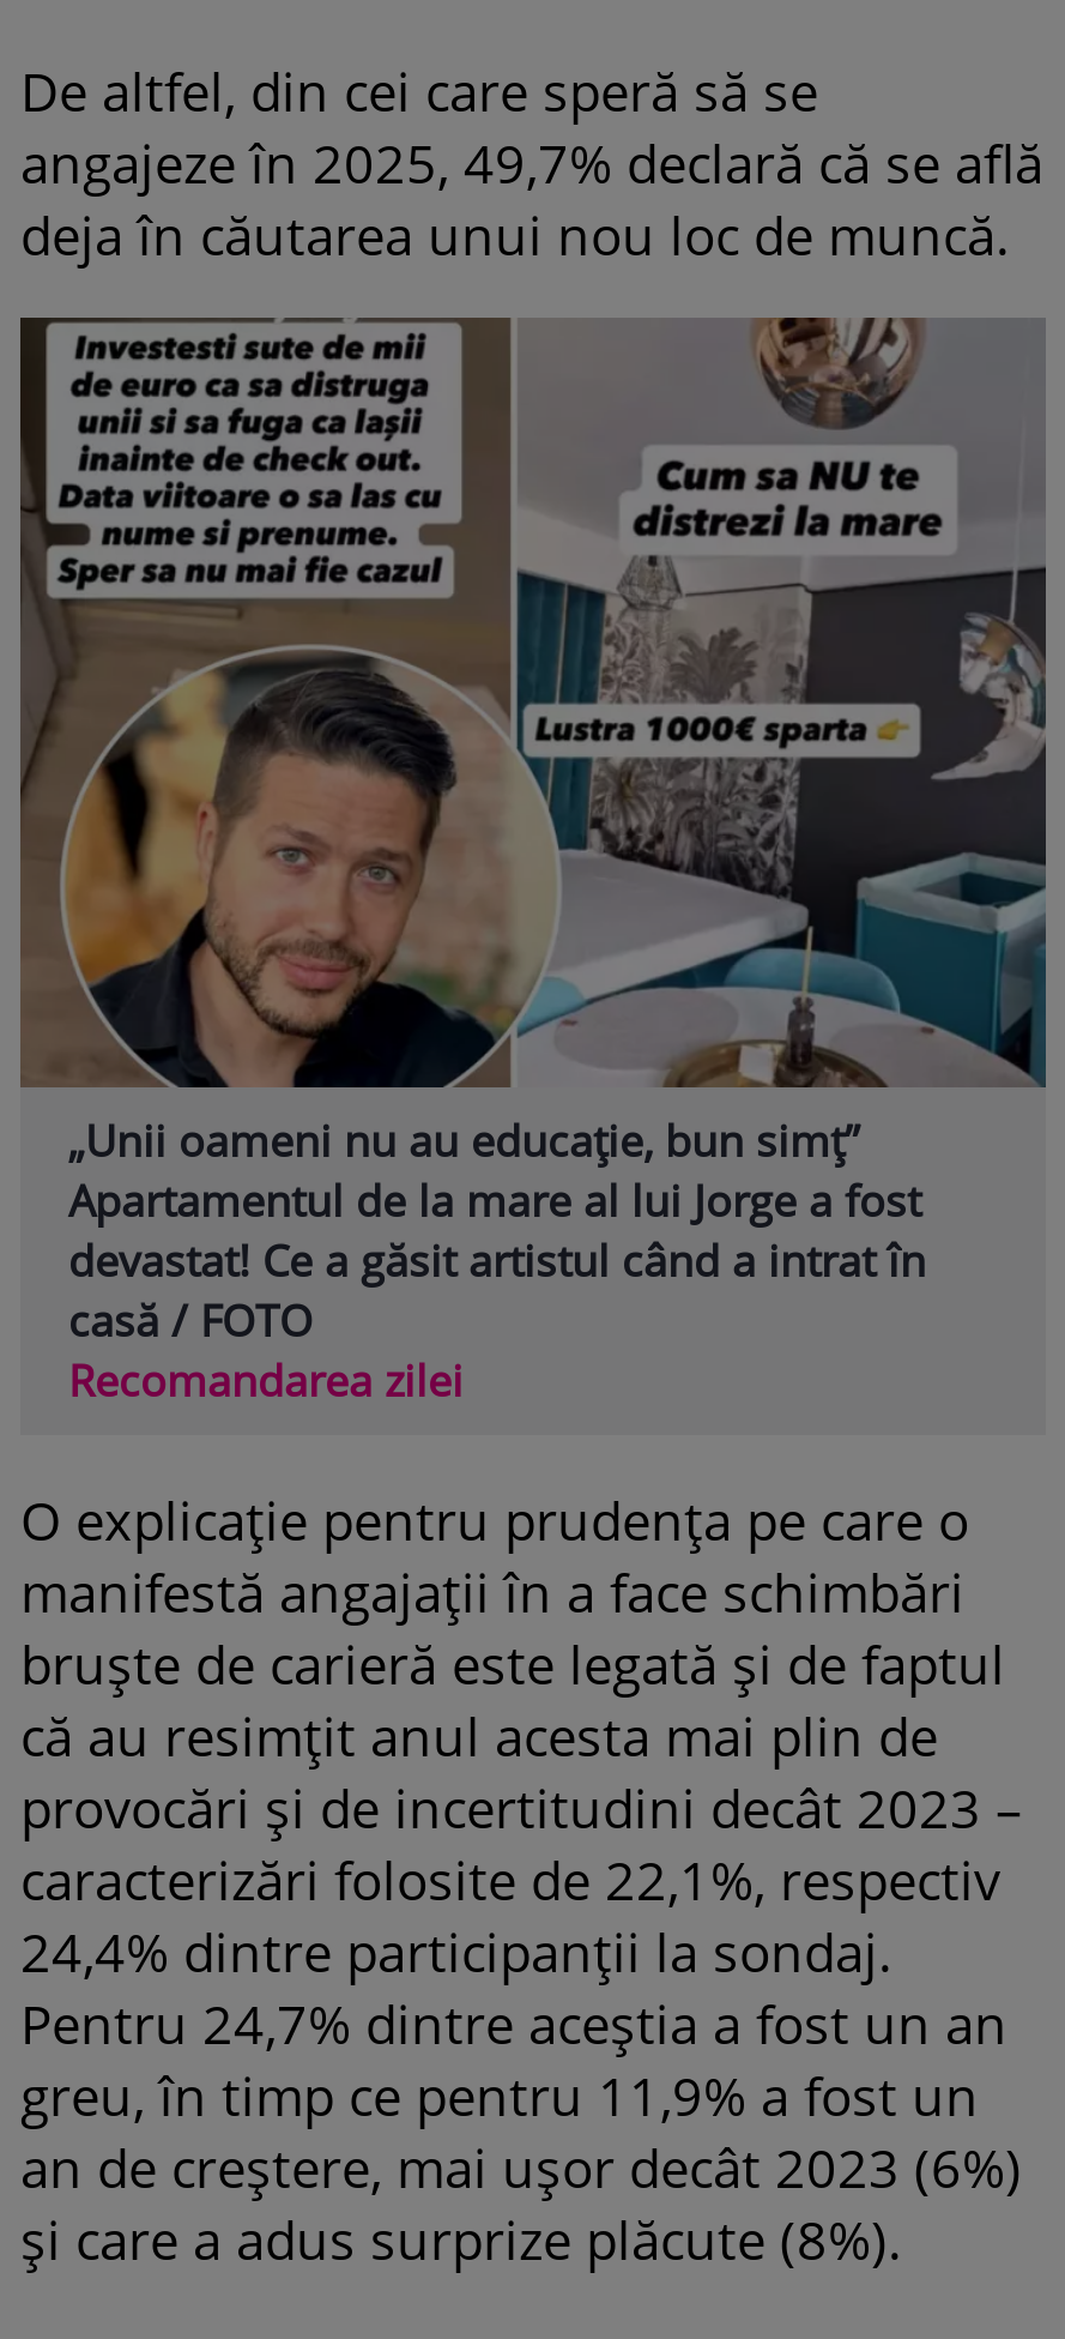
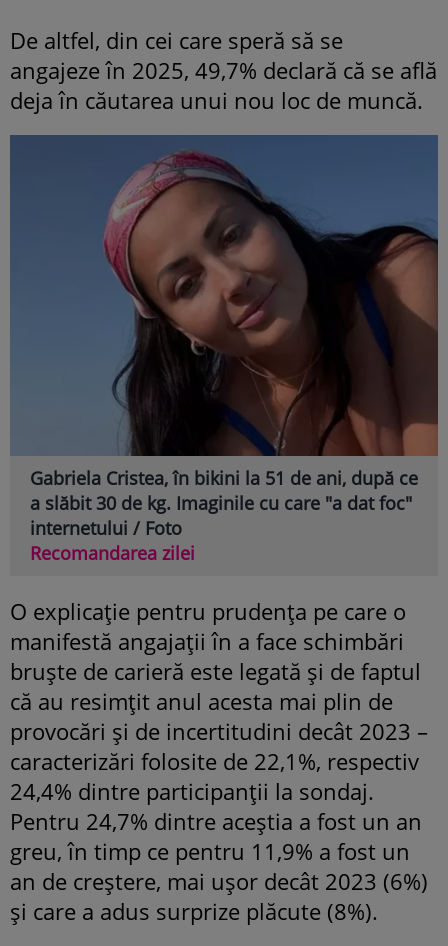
[18,315,1048,1348] [image] | „Unii oameni nu au educație, bun simț” | Apartamentul de la mare al lui Jorge a fost | devastat! Ce a găsit artistul când a intrat în | casă / FOTO -> [9,134,439,539] [image] | Gabriela Cristea, în bikini la 51 de ani, după ce | a slăbit 30 de kg. Imaginile cu care "a dat foc" | internetului / Foto

